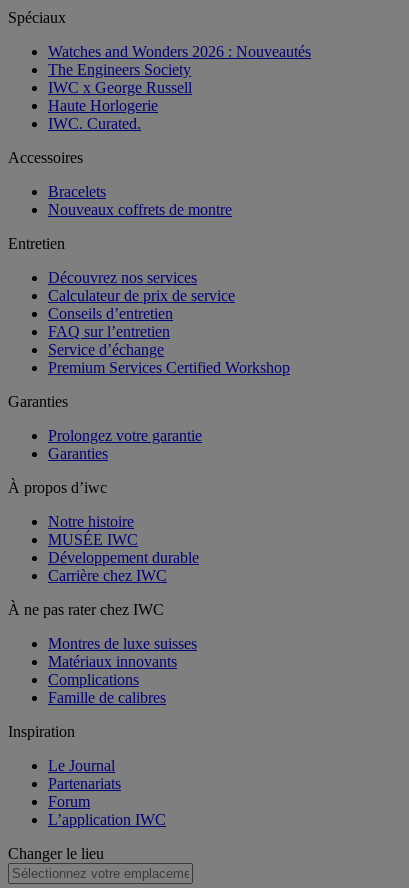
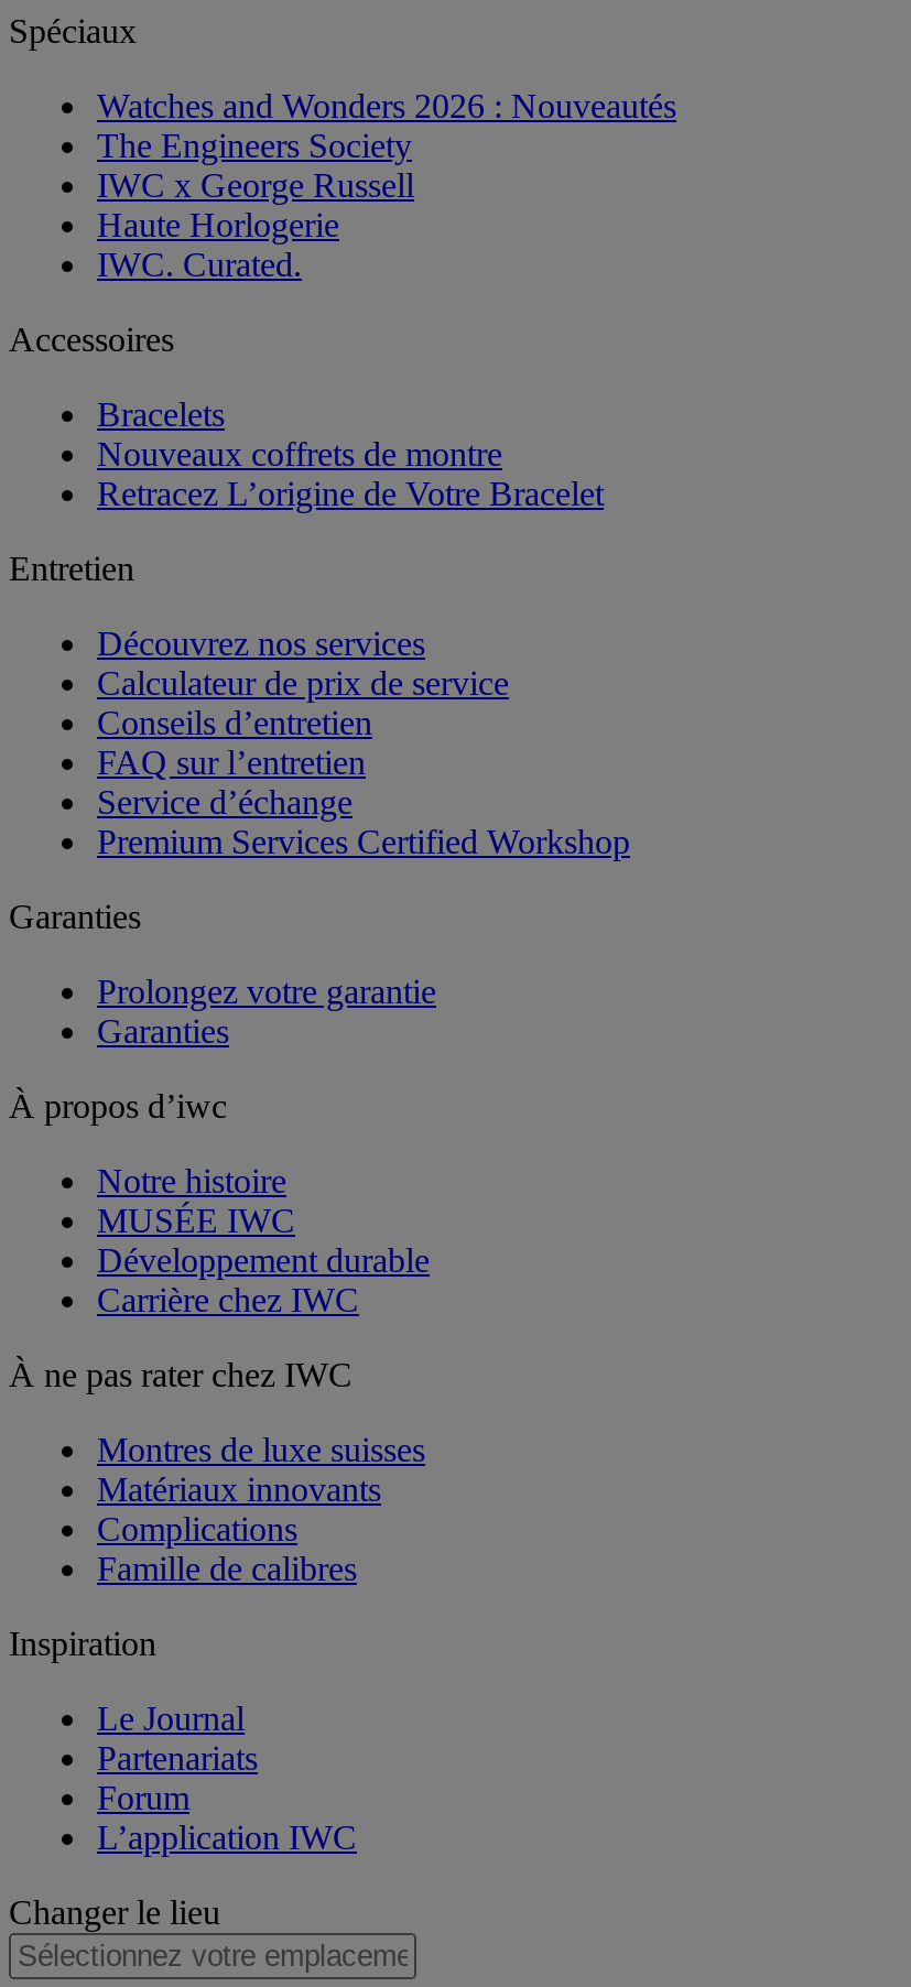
none -> [97,475,604,512] Retracez L’origine de Votre Bracelet

